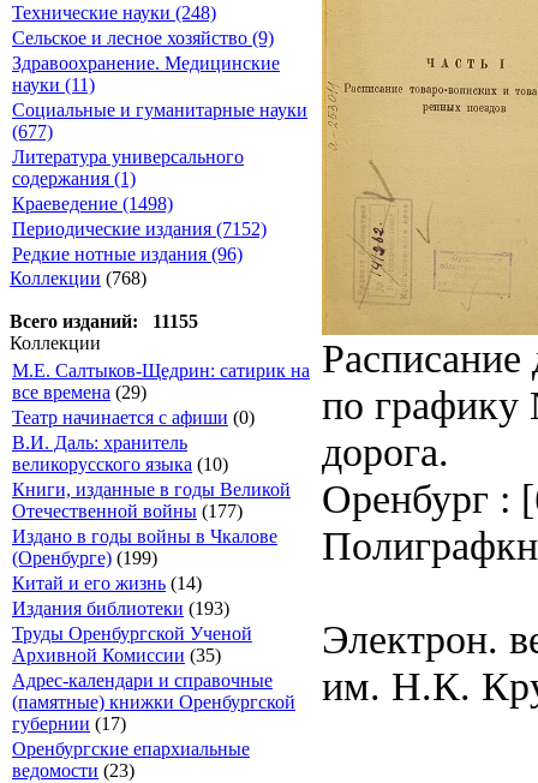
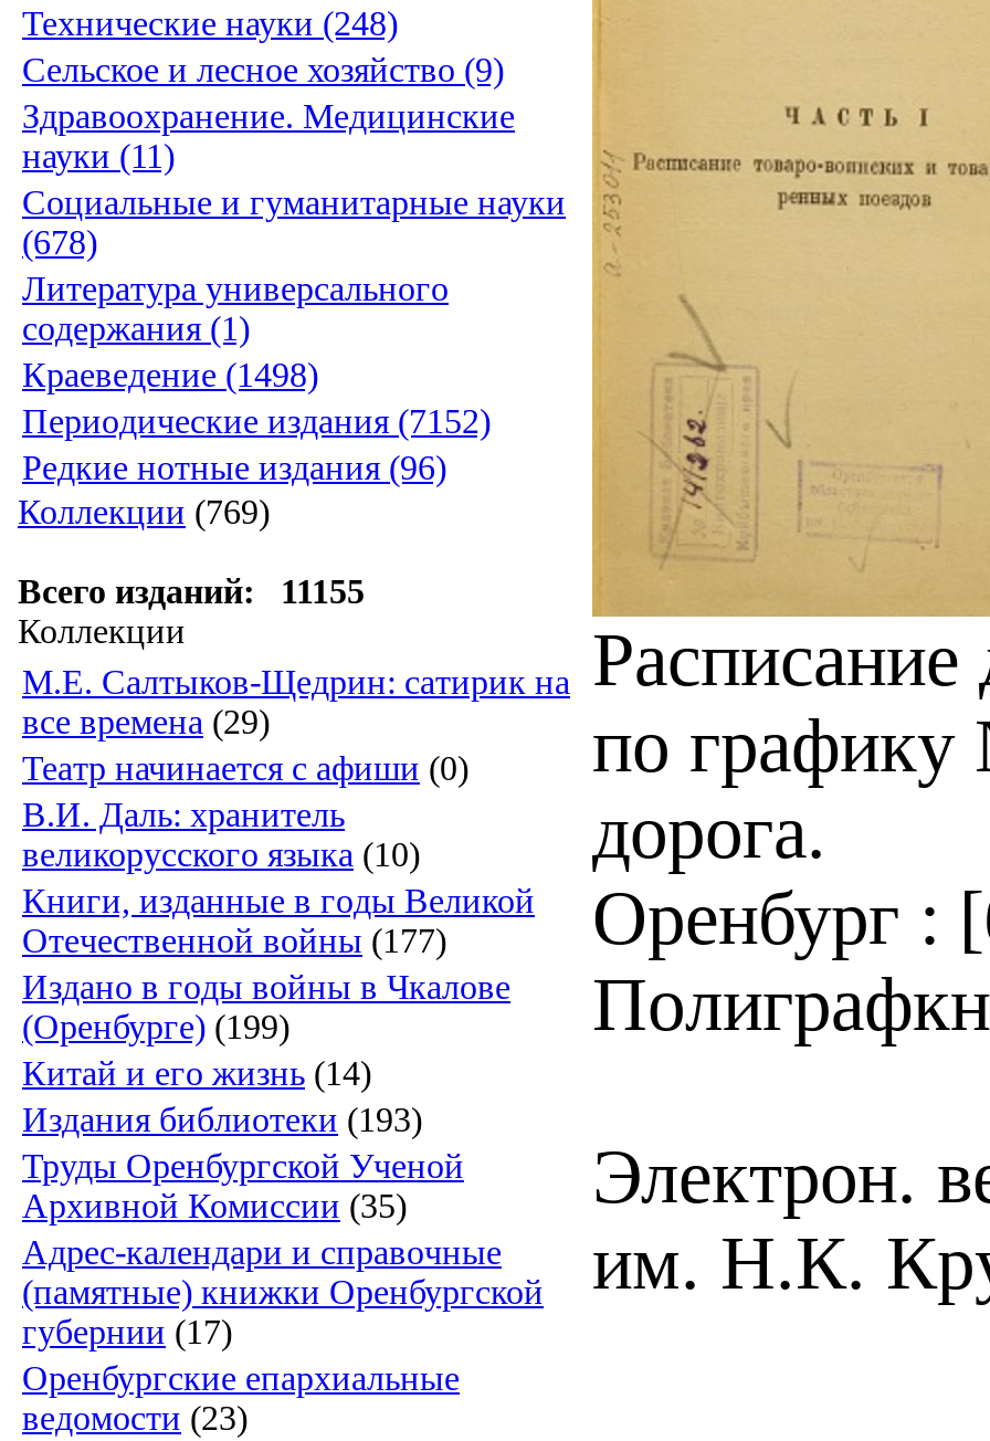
[12,121,53,142] (677) -> [22,223,97,261] (678)
[10,268,147,288] Коллекции (768) -> [18,493,270,530] Коллекции (769)

